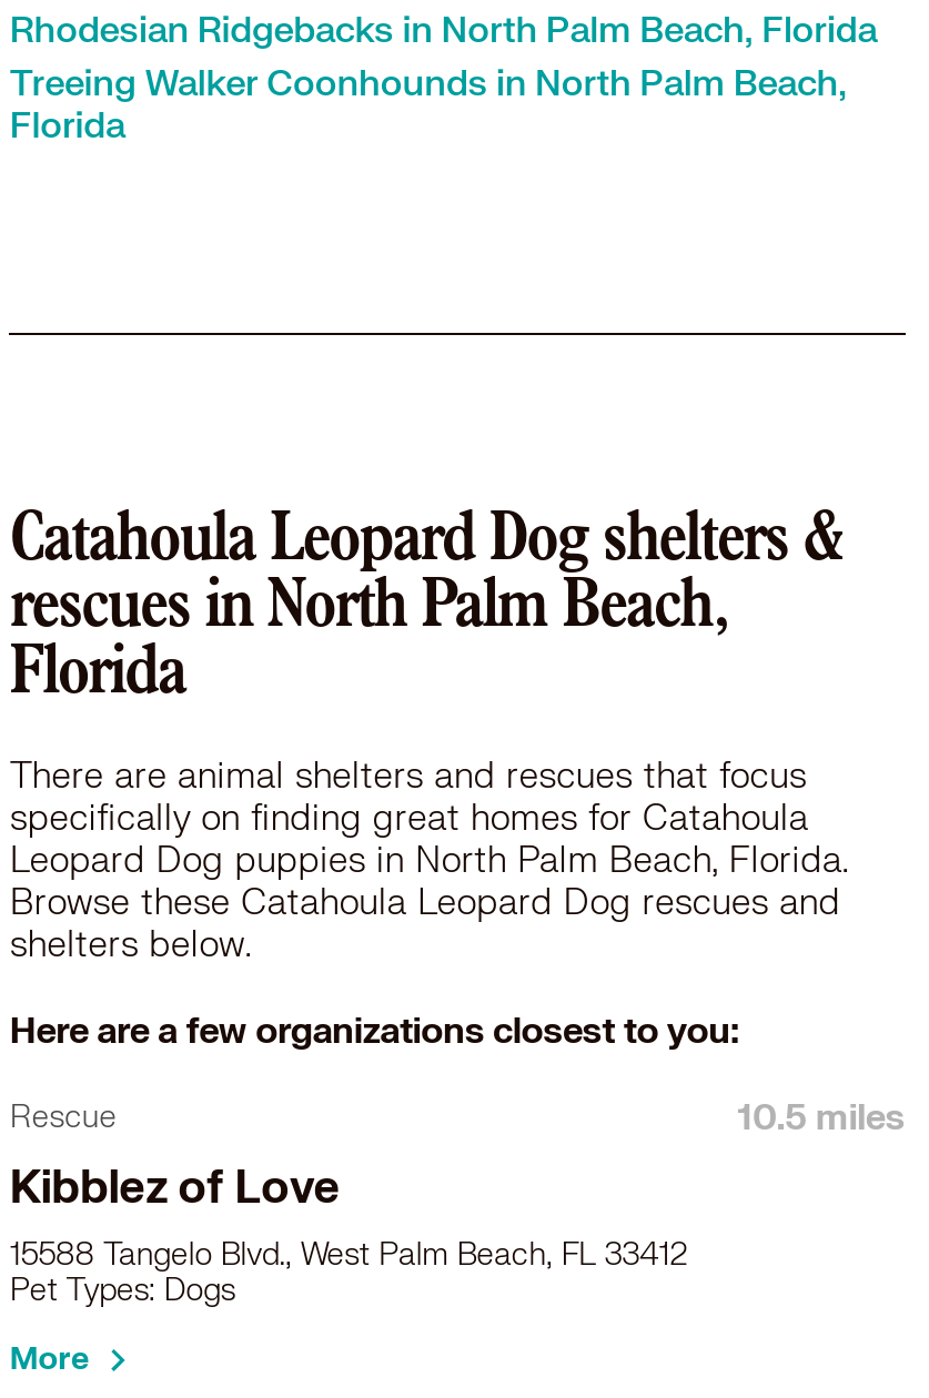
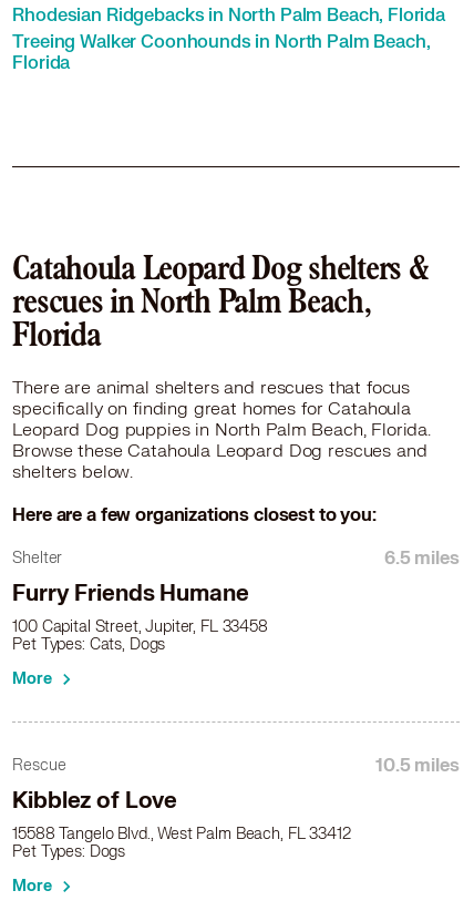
none -> [13,547,459,688] Shelter | 6.5 miles | Furry Friends Humane | 100 Capital Street, Jupiter, FL 33458 | Pet Types: Cats, Dogs | More

